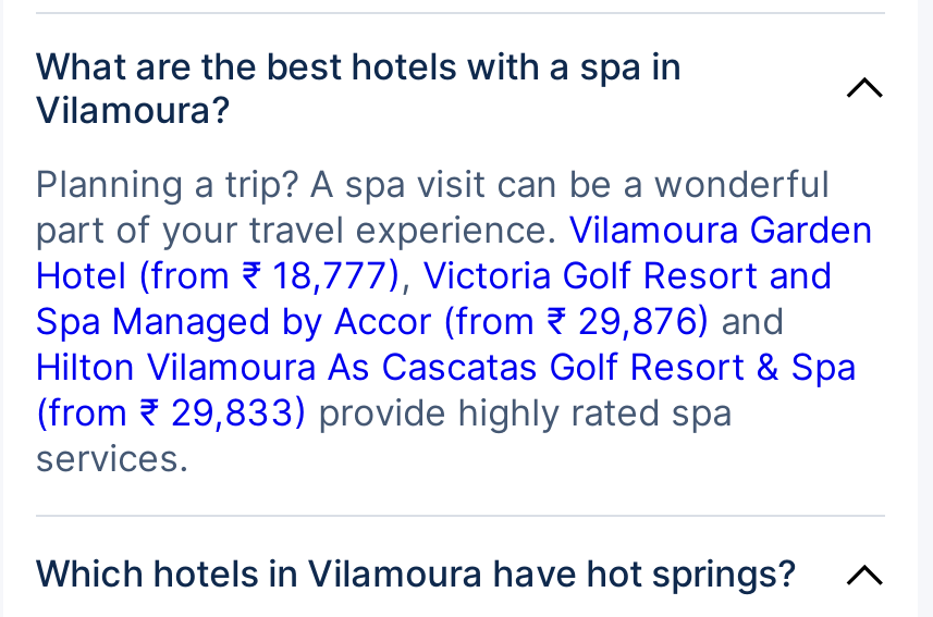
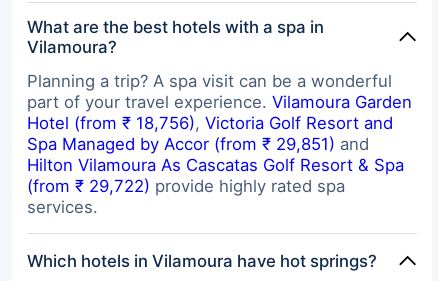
[35,254,832,298] Hotel (from ₹ 18,777), Victoria Golf Resort and -> [27,113,393,133] Hotel (from ₹ 18,756), Victoria Golf Resort and
[35,300,784,343] Spa Managed by Accor (from ₹ 29,876) and -> [27,134,369,154] Spa Managed by Accor (from ₹ 29,851) and
[35,391,732,435] (from ₹ 29,833) provide highly rated spa -> [27,176,345,196] (from ₹ 29,722) provide highly rated spa

